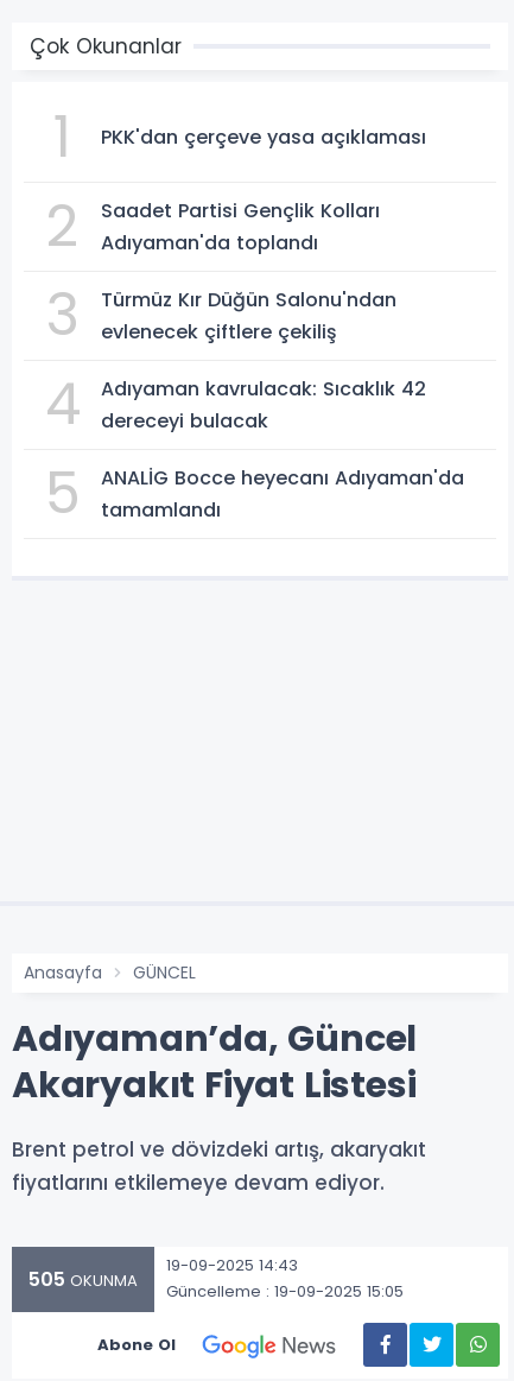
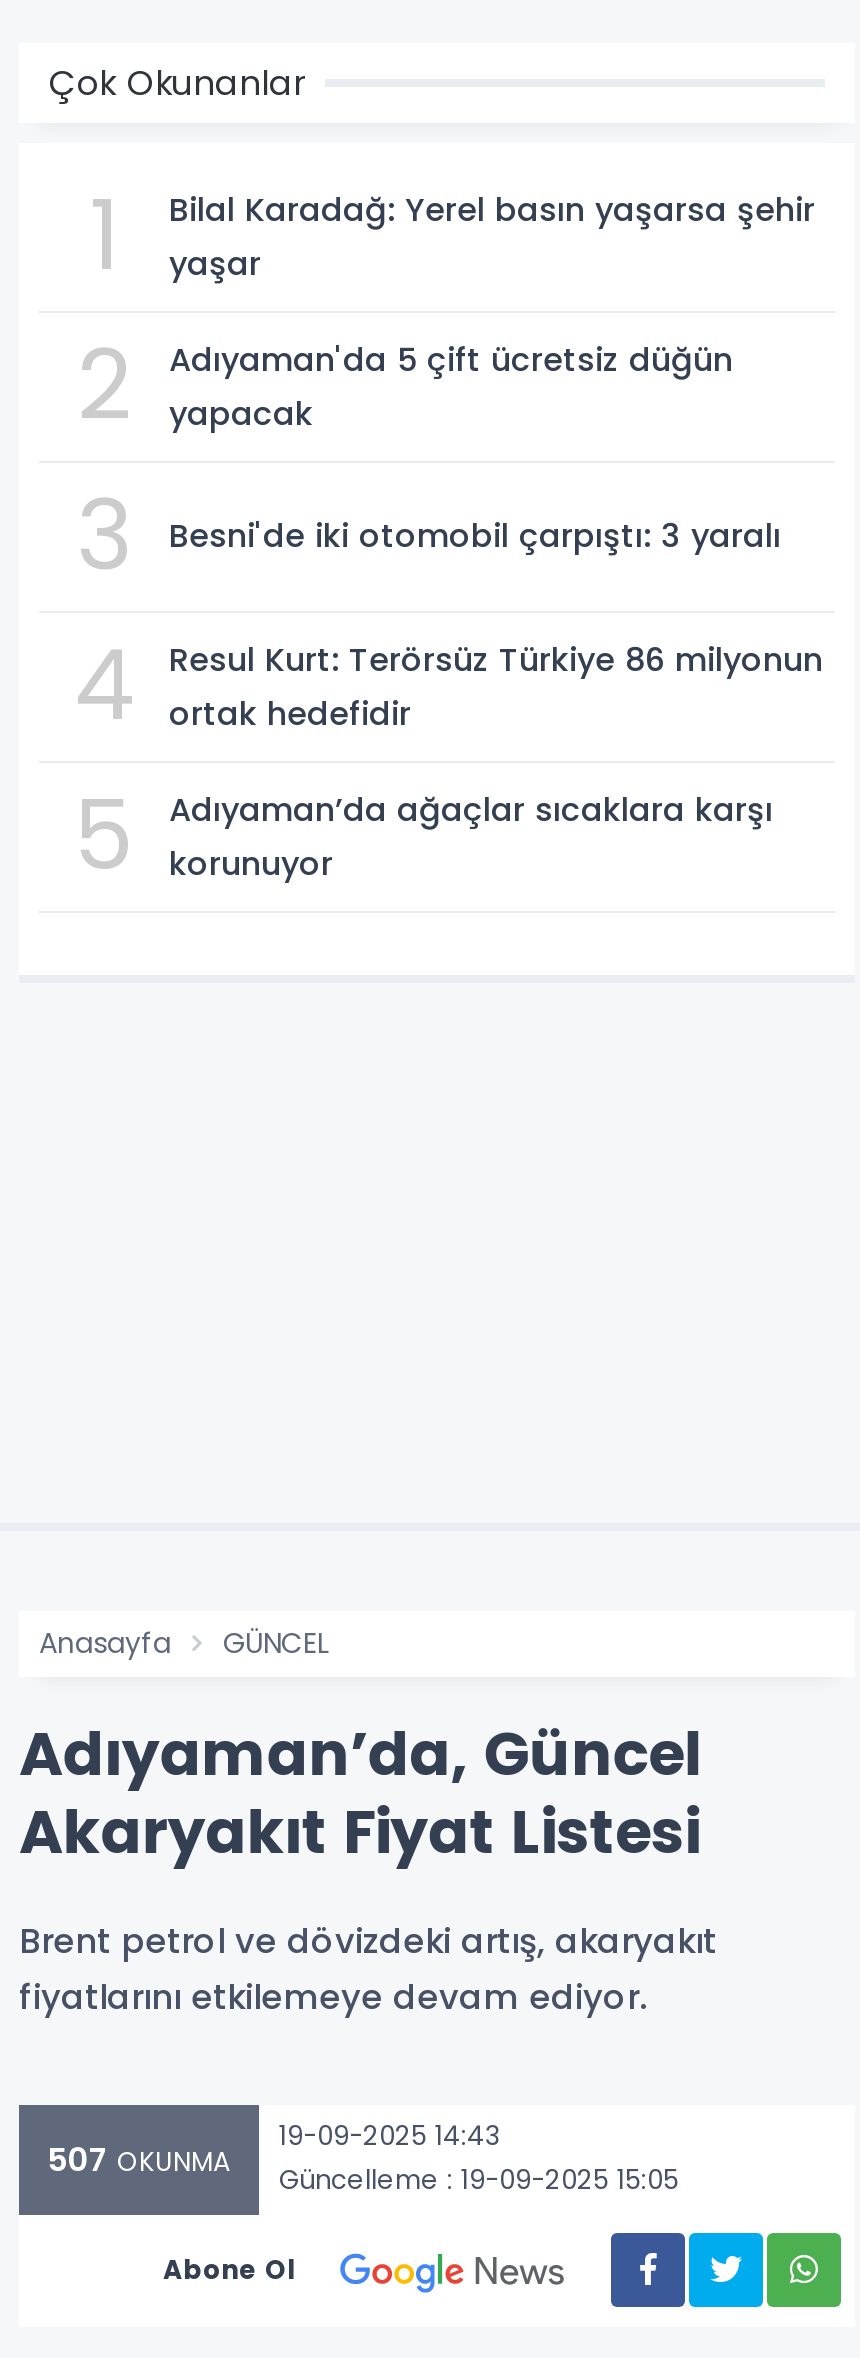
[101,124,426,151] PKK'dan çerçeve yasa açıklaması -> [169,187,815,287] Bilal Karadağ: Yerel basın yaşarsa şehir | yaşar
[101,197,380,256] Saadet Partisi Gençlik Kolları | Adıyaman'da toplandı -> [169,337,733,437] Adıyaman'da 5 çift ücretsiz düğün | yapacak
[101,286,396,345] Türmüz Kır Düğün Salonu'ndan | evlenecek çiftlere çekiliş -> [169,514,781,560] Besni'de iki otomobil çarpıştı: 3 yaralı
[101,375,426,434] Adıyaman kavrulacak: Sıcaklık 42 | dereceyi bulacak -> [169,637,823,737] Resul Kurt: Terörsüz Türkiye 86 milyonun | ortak hedefidir
[101,464,464,523] ANALİG Bocce heyecanı Adıyaman'da | tamamlandı -> [169,787,773,887] Adıyaman’da ağaçlar sıcaklara karşı | korunuyor
[28,1254,404,1303] 505 OKUNMA 19-09-2025 14:43 Güncelleme : 19-09-2025 15:05 -> [47,2118,679,2200] 507 OKUNMA 19-09-2025 14:43 Güncelleme : 19-09-2025 15:05

